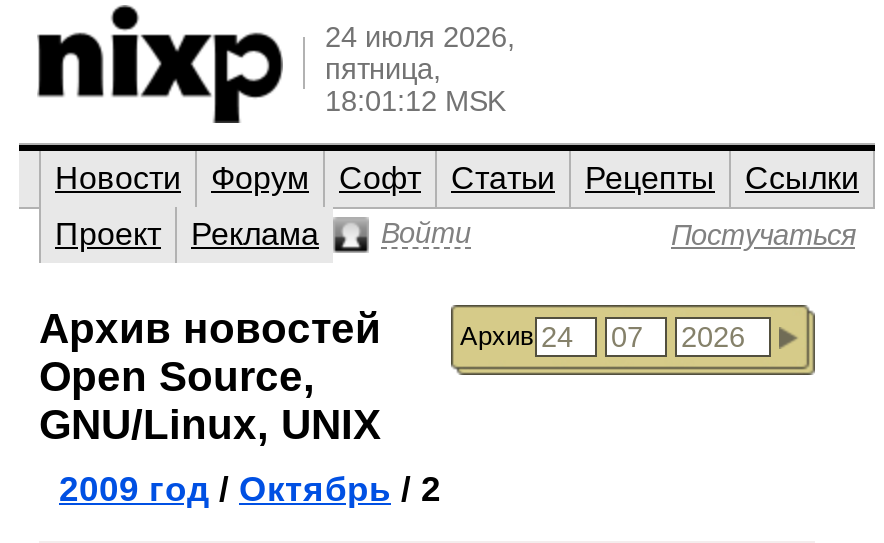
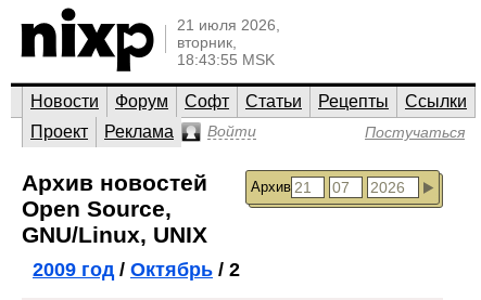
[325,21,515,117] 24 июля 2026, | пятница, | 18:01:12 MSK -> [177,16,280,68] 21 июля 2026, | вторник, | 18:43:55 MSK

